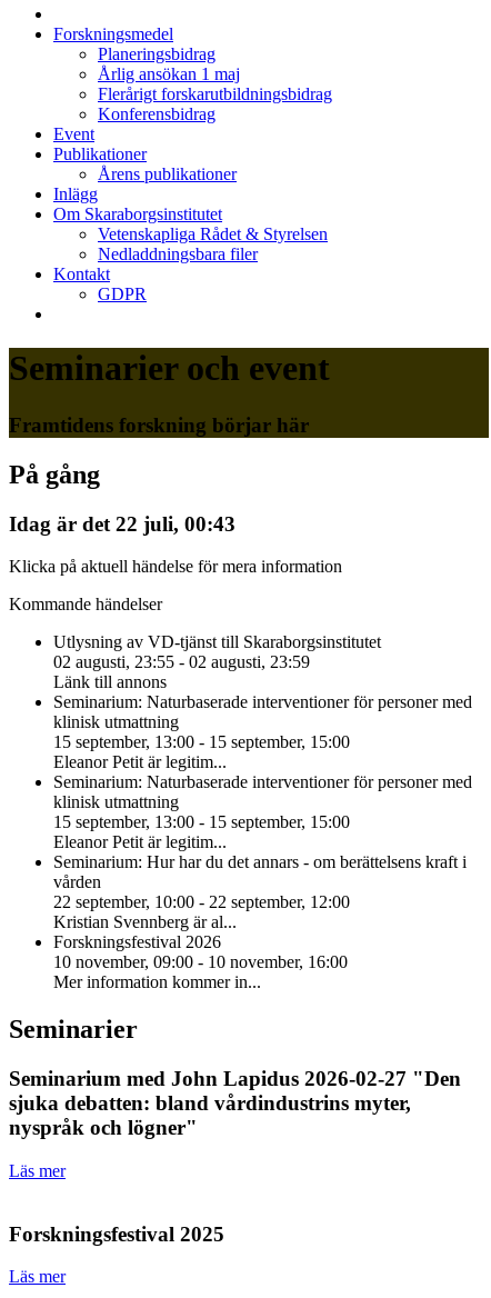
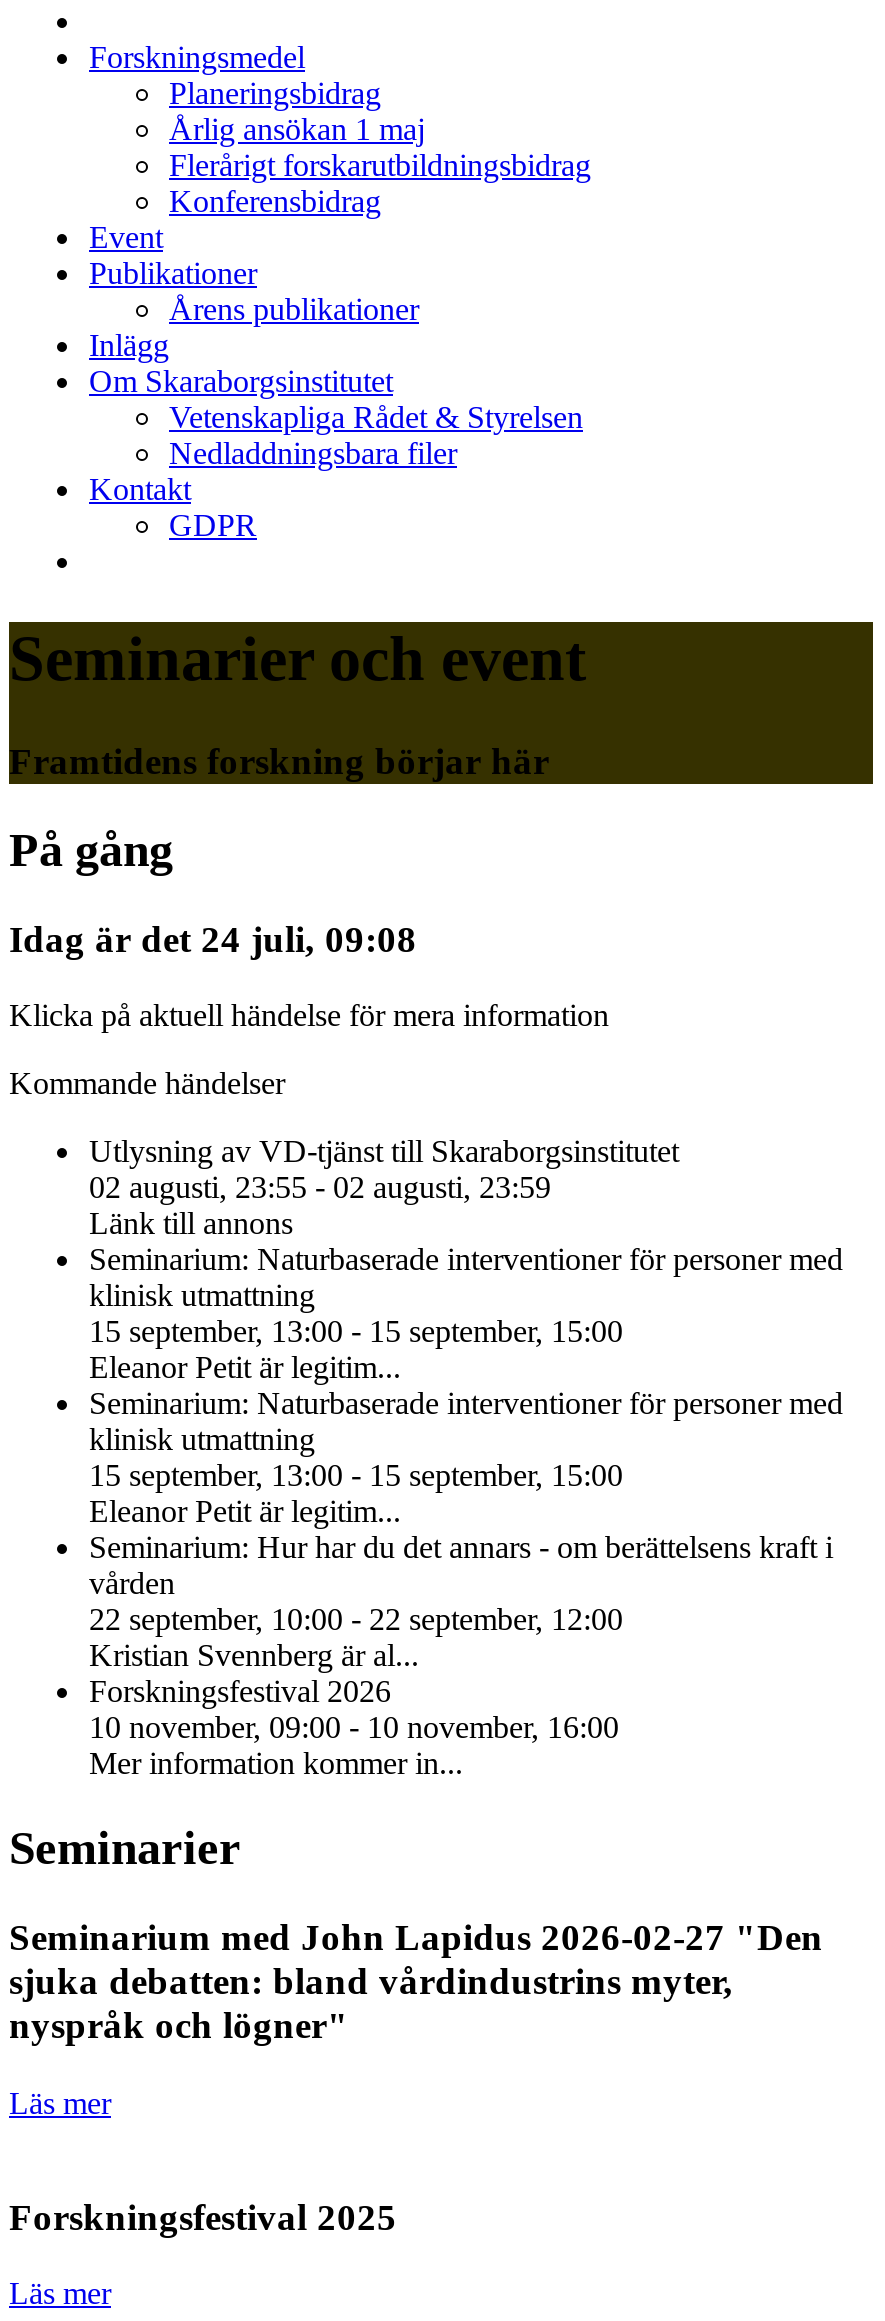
[9,512,236,535] Idag är det 22 juli, 00:43 -> [9,917,417,959] Idag är det 24 juli, 09:08

